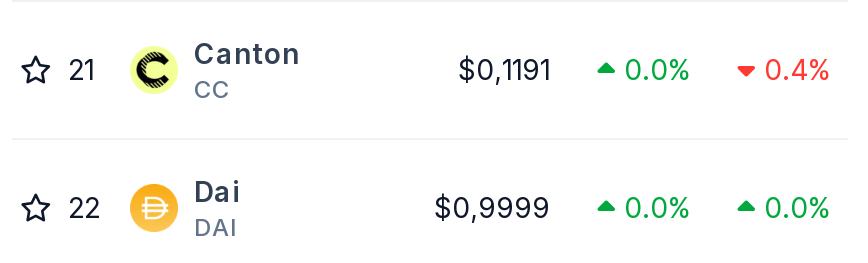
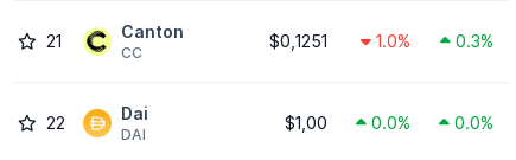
[458,52,550,86] $0,1191 -> [269,31,327,51] $0,1251
[624,52,690,86] 0.0% -> [376,31,410,51] 1.0%
[764,52,830,86] 0.4% -> [456,31,493,51] 0.3%
[434,190,550,224] $0,9999 -> [285,113,327,133] $1,00

